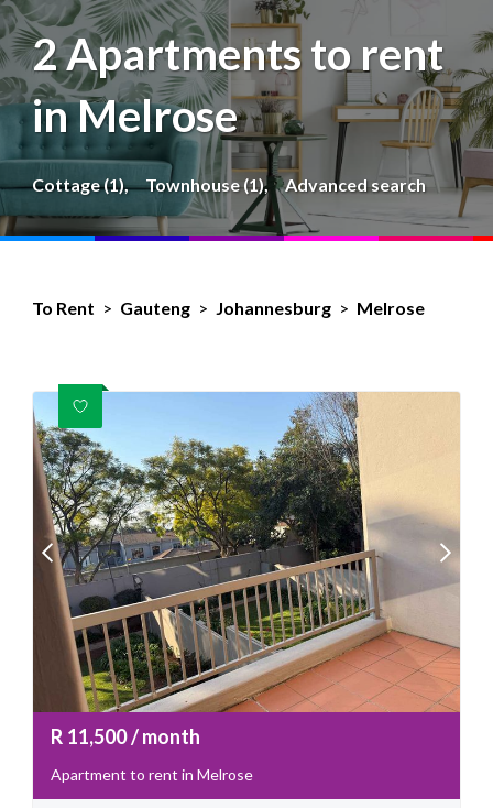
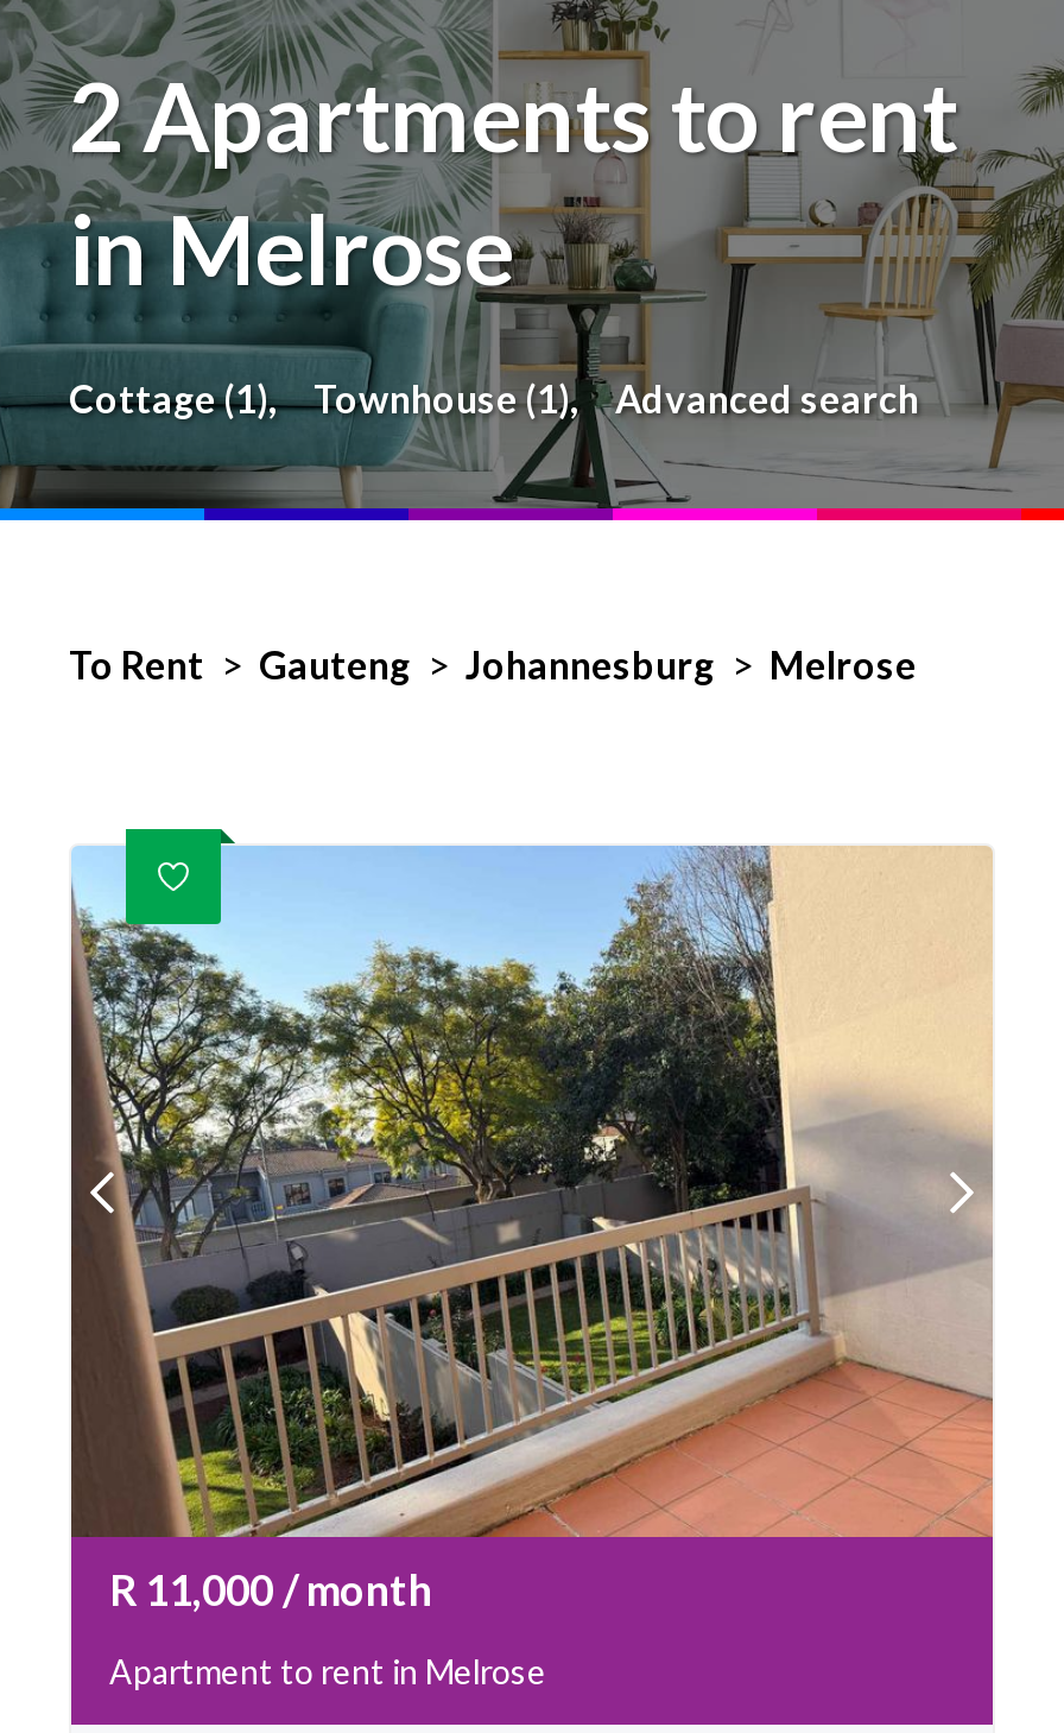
[51,724,200,749] R 11,500 / month -> [109,1563,432,1615] R 11,000 / month

